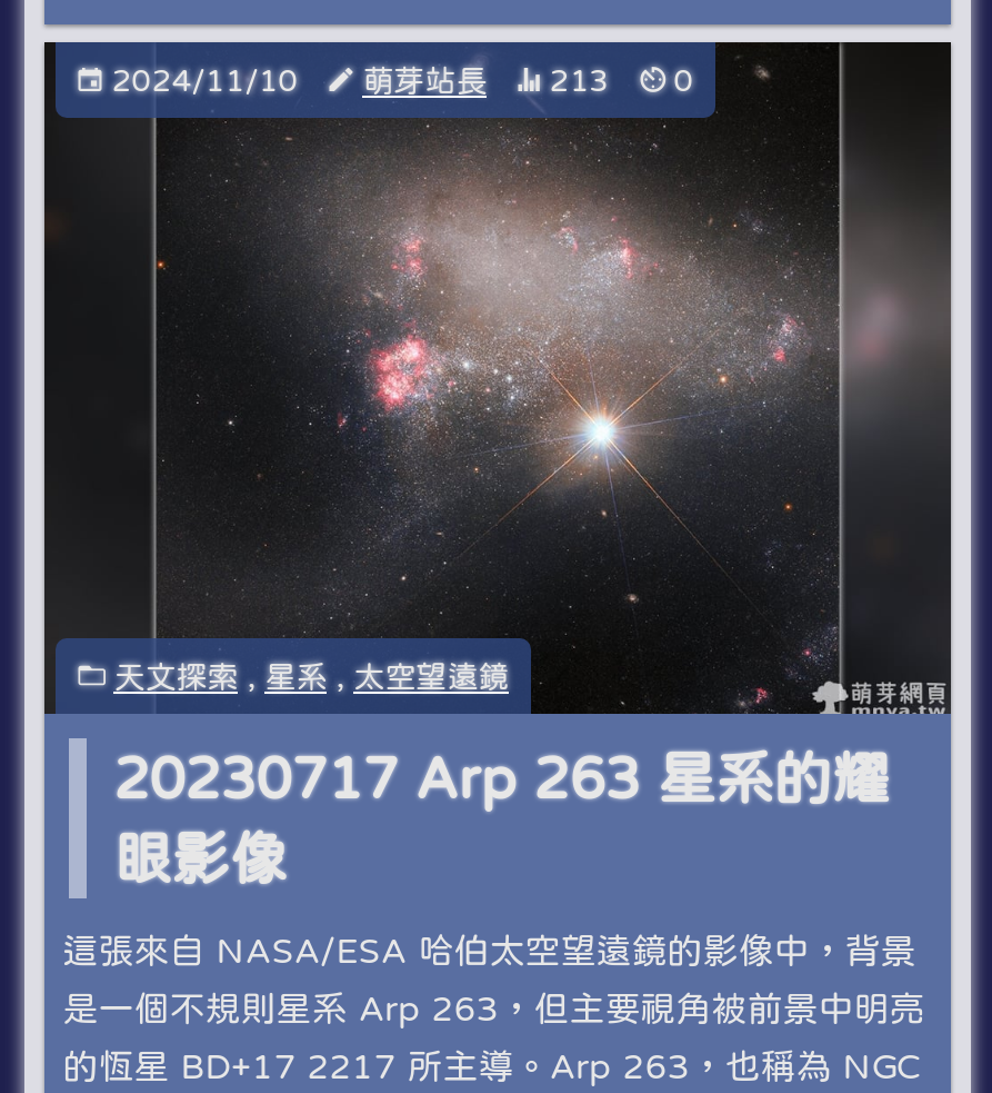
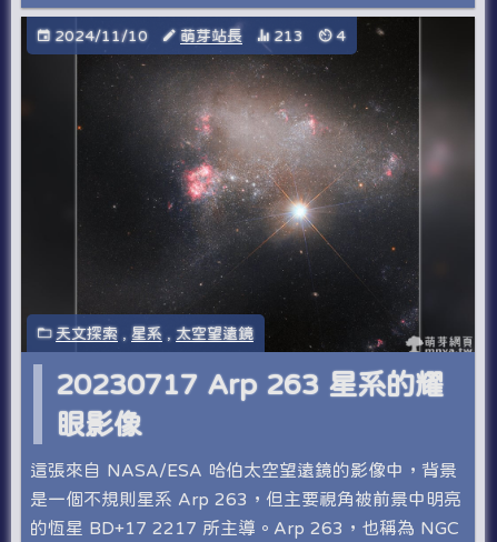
[665,65,694,96] 0 -> [332,28,346,43] 4

